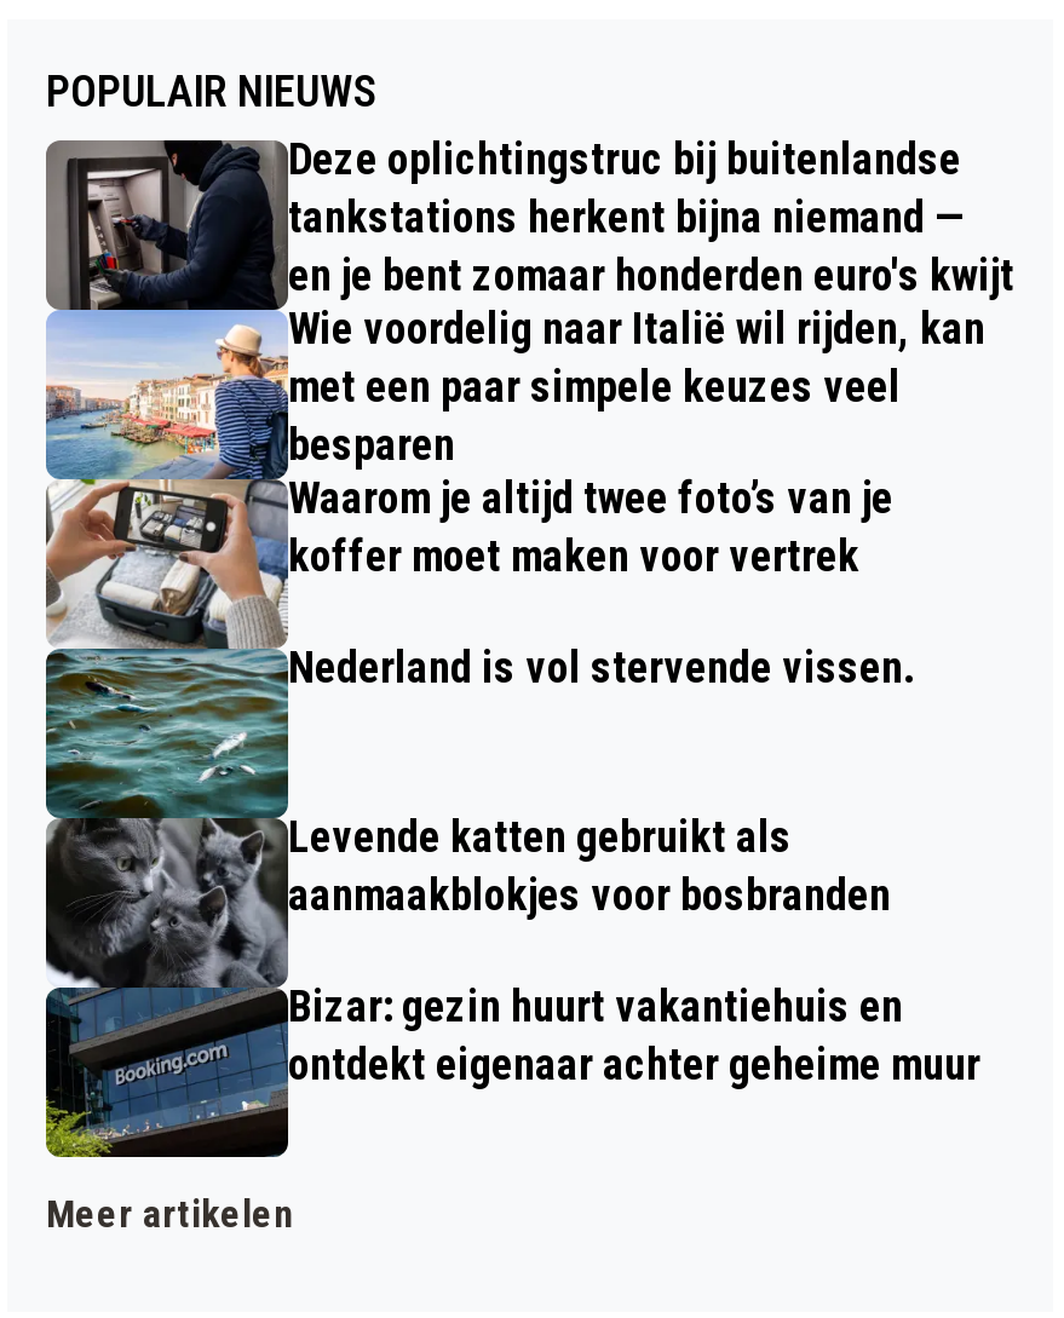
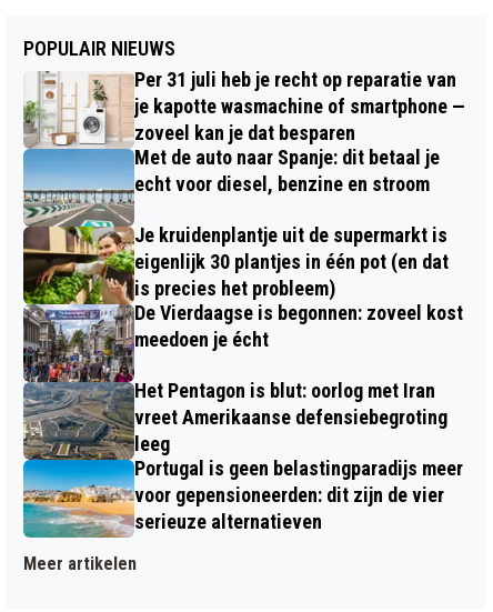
[44,133,1014,1159] [image] | Deze oplichtingstruc bij buitenlandse | tankstations herkent bijna niemand — | en je bent zomaar honderden euro's kwijt | Wie voordelig naar Italië wil rijden, kan | met een paar simpele keuzes veel | besparen | Waarom je altijd twee foto’s van je | koffer moet maken voor vertrek | Nederland is vol stervende vissen. | Levende katten gebruikt als | aanmaakblokjes voor bosbranden | Bizar: gezin huurt vakantiehuis en | ontdekt eigenaar achter geheime muur -> [22,68,465,539] [image] | Per 31 juli heb je recht op reparatie van | je kapotte wasmachine of smartphone — | zoveel kan je dat besparen | Met de auto naar Spanje: dit betaal je | echt voor diesel, benzine en stroom | Je kruidenplantje uit de supermarkt is | eigenlijk 30 plantjes in één pot (en dat | is precies het probleem) | De Vierdaagse is begonnen: zoveel kost | meedoen je écht | Het Pentagon is blut: oorlog met Iran | vreet Amerikaanse defensiebegroting | leeg | Portugal is geen belastingparadijs meer | voor gepensioneerden: dit zijn de vier | serieuze alternatieven

